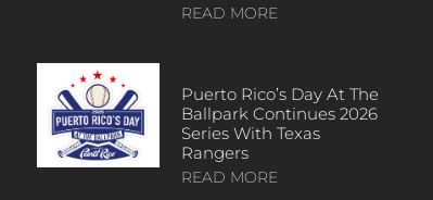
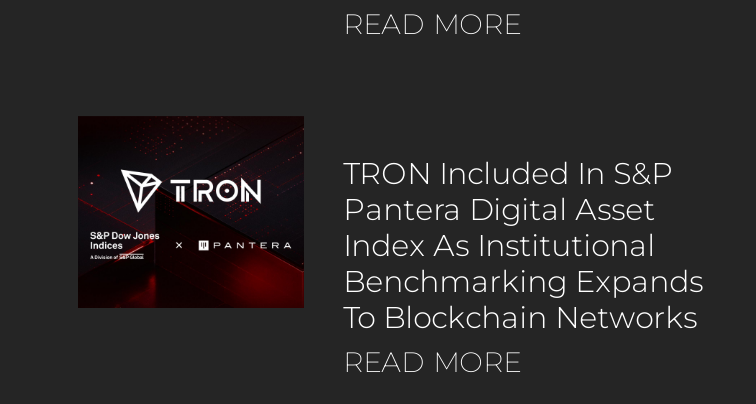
[36,62,378,168] [image] | Puerto Rico’s Day At The | Ballpark Continues 2026 | Series With Texas | Rangers -> [76,116,703,337] [image] | TRON Included In S&P | Pantera Digital Asset | Index As Institutional | Benchmarking Expands | To Blockchain Networks

